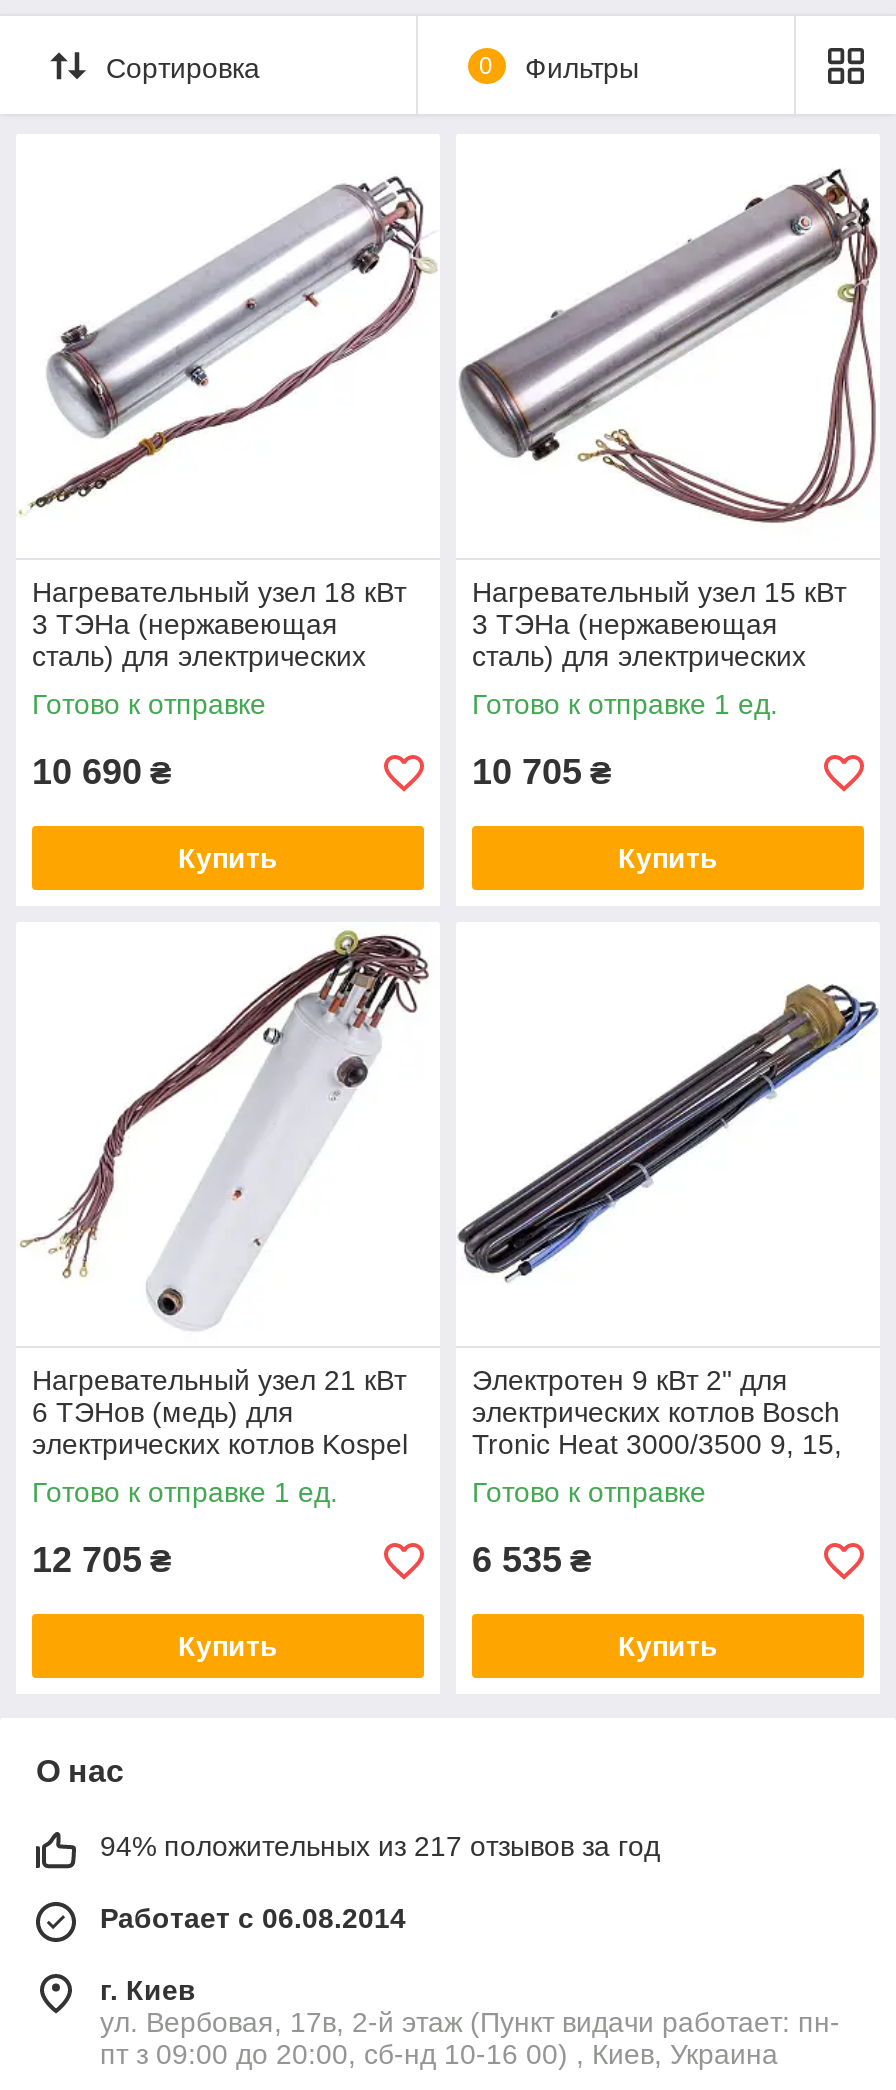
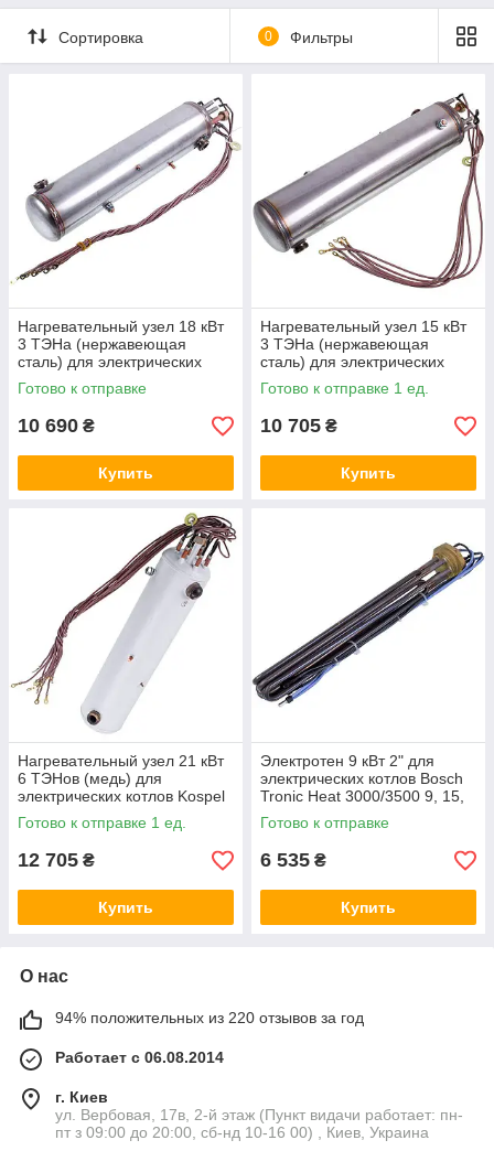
[100,1830,660,1862] 94% положительных из 217 отзывов за год -> [55,1009,364,1026] 94% положительных из 220 отзывов за год

